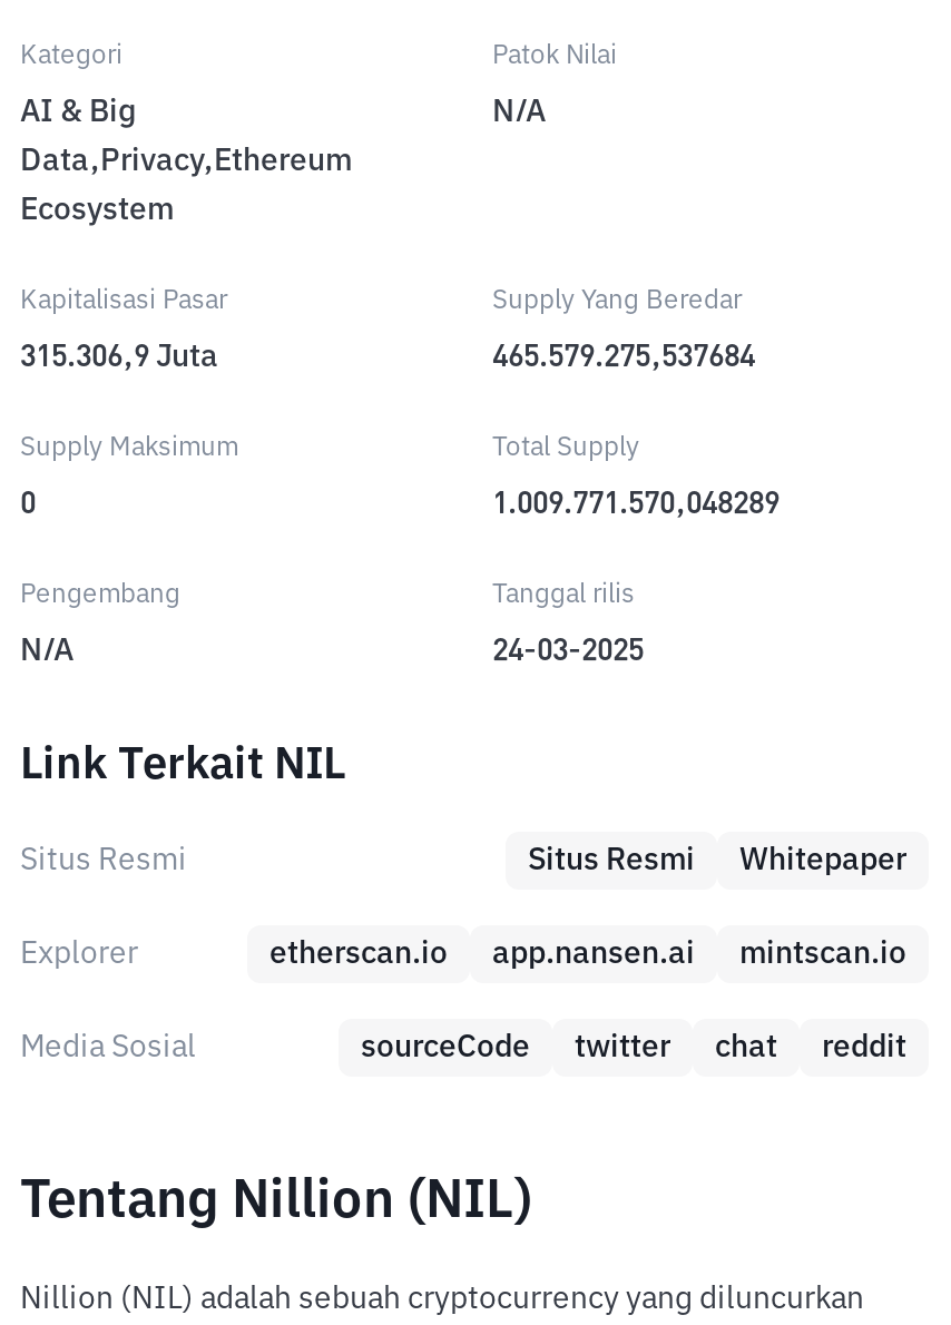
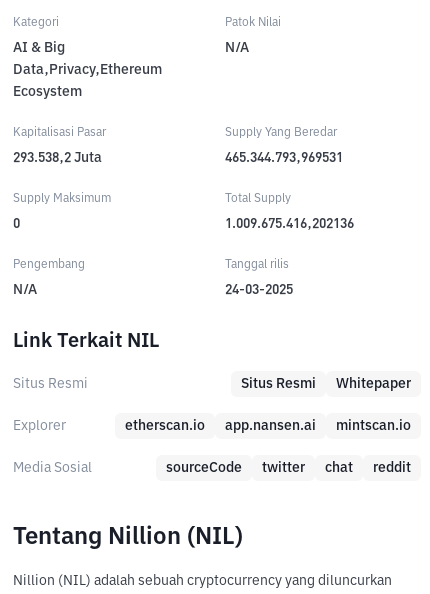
[20,342,218,373] 315.306,9 Juta -> [13,151,102,165] 293.538,2 Juta
[492,342,755,373] 465.579.275,537684 -> [225,151,343,165] 465.344.793,969531
[492,489,780,520] 1.009.771.570,048289 -> [225,217,354,231] 1.009.675.416,202136

